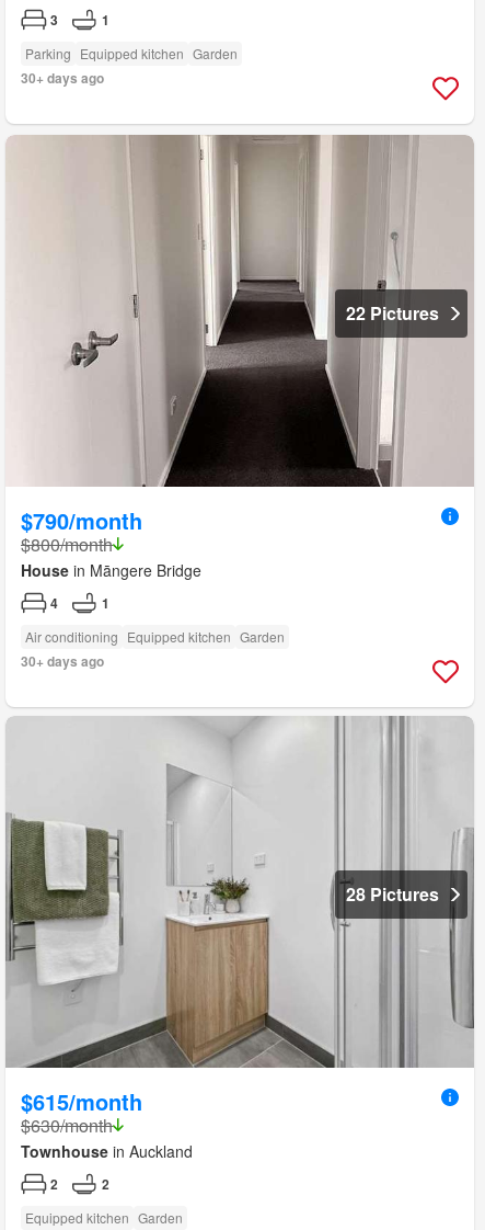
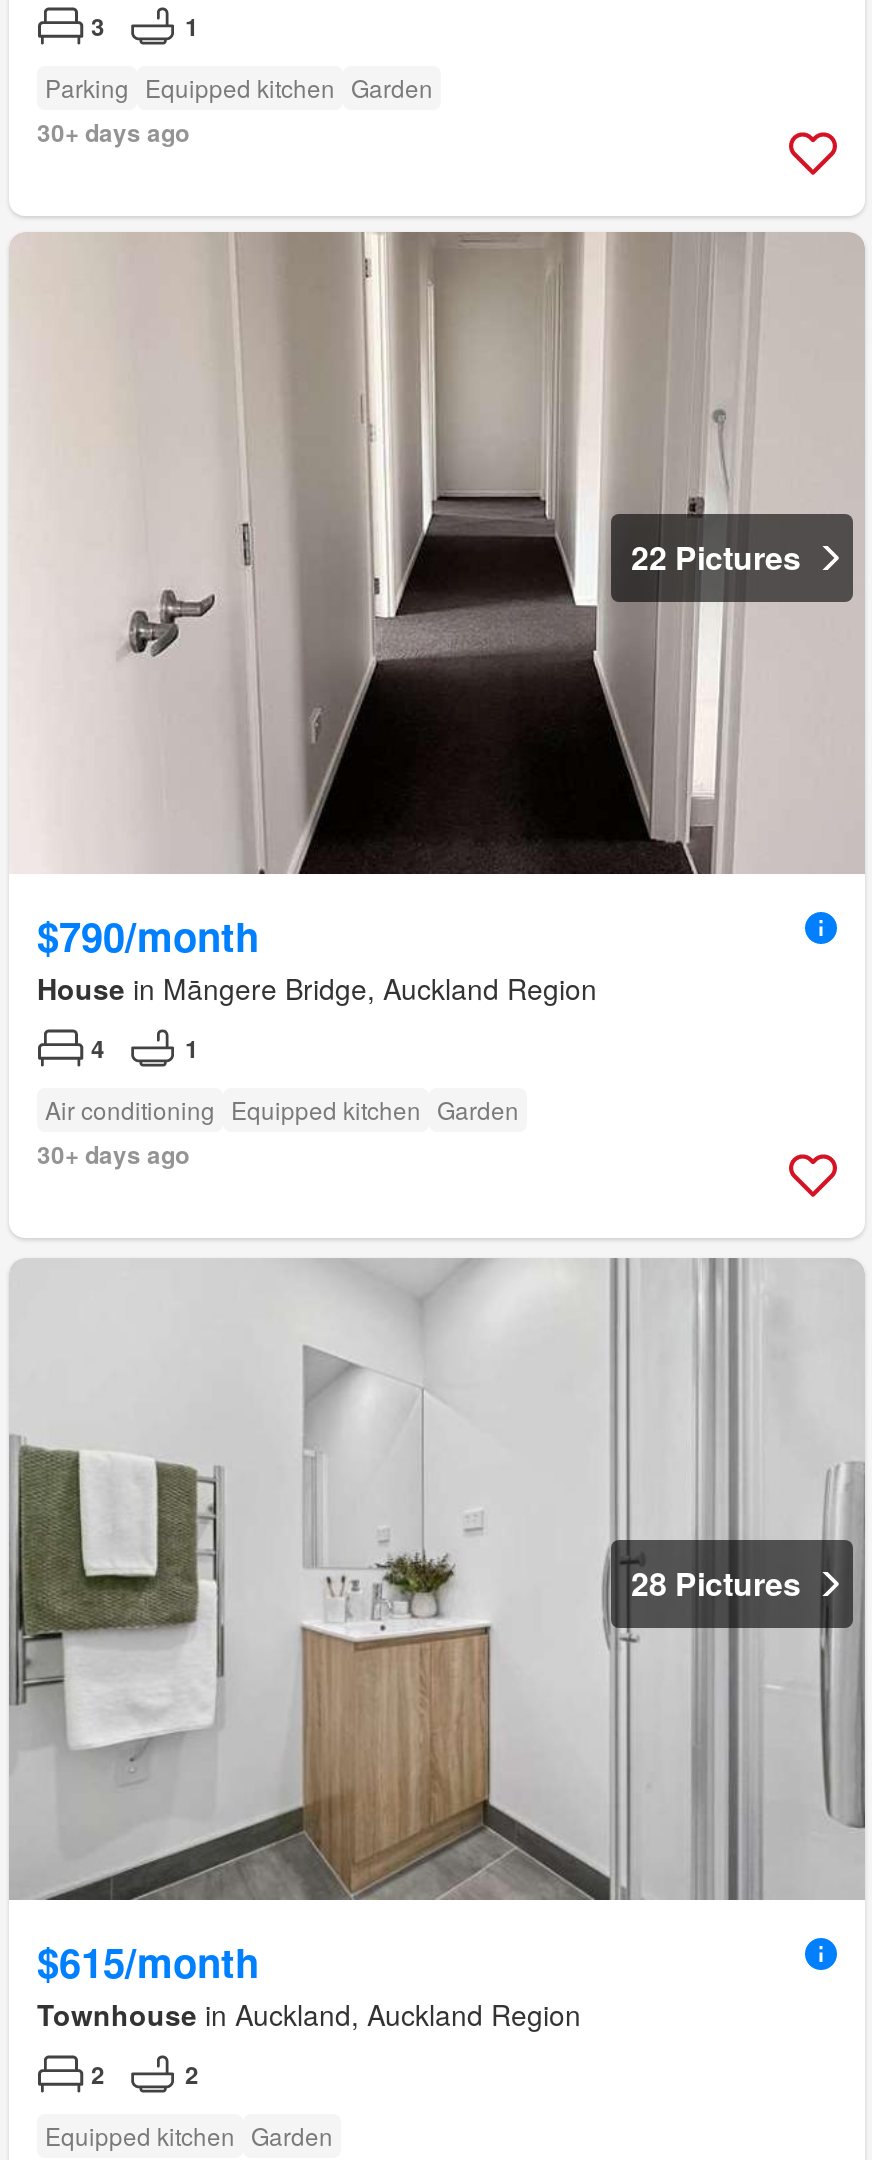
[21,531,201,580] $800/month | House in Māngere Bridge -> [37,969,597,1009] House in Māngere Bridge, Auckland Region
[21,1112,193,1161] $630/month | Townhouse in Auckland -> [37,1995,581,2035] Townhouse in Auckland, Auckland Region

